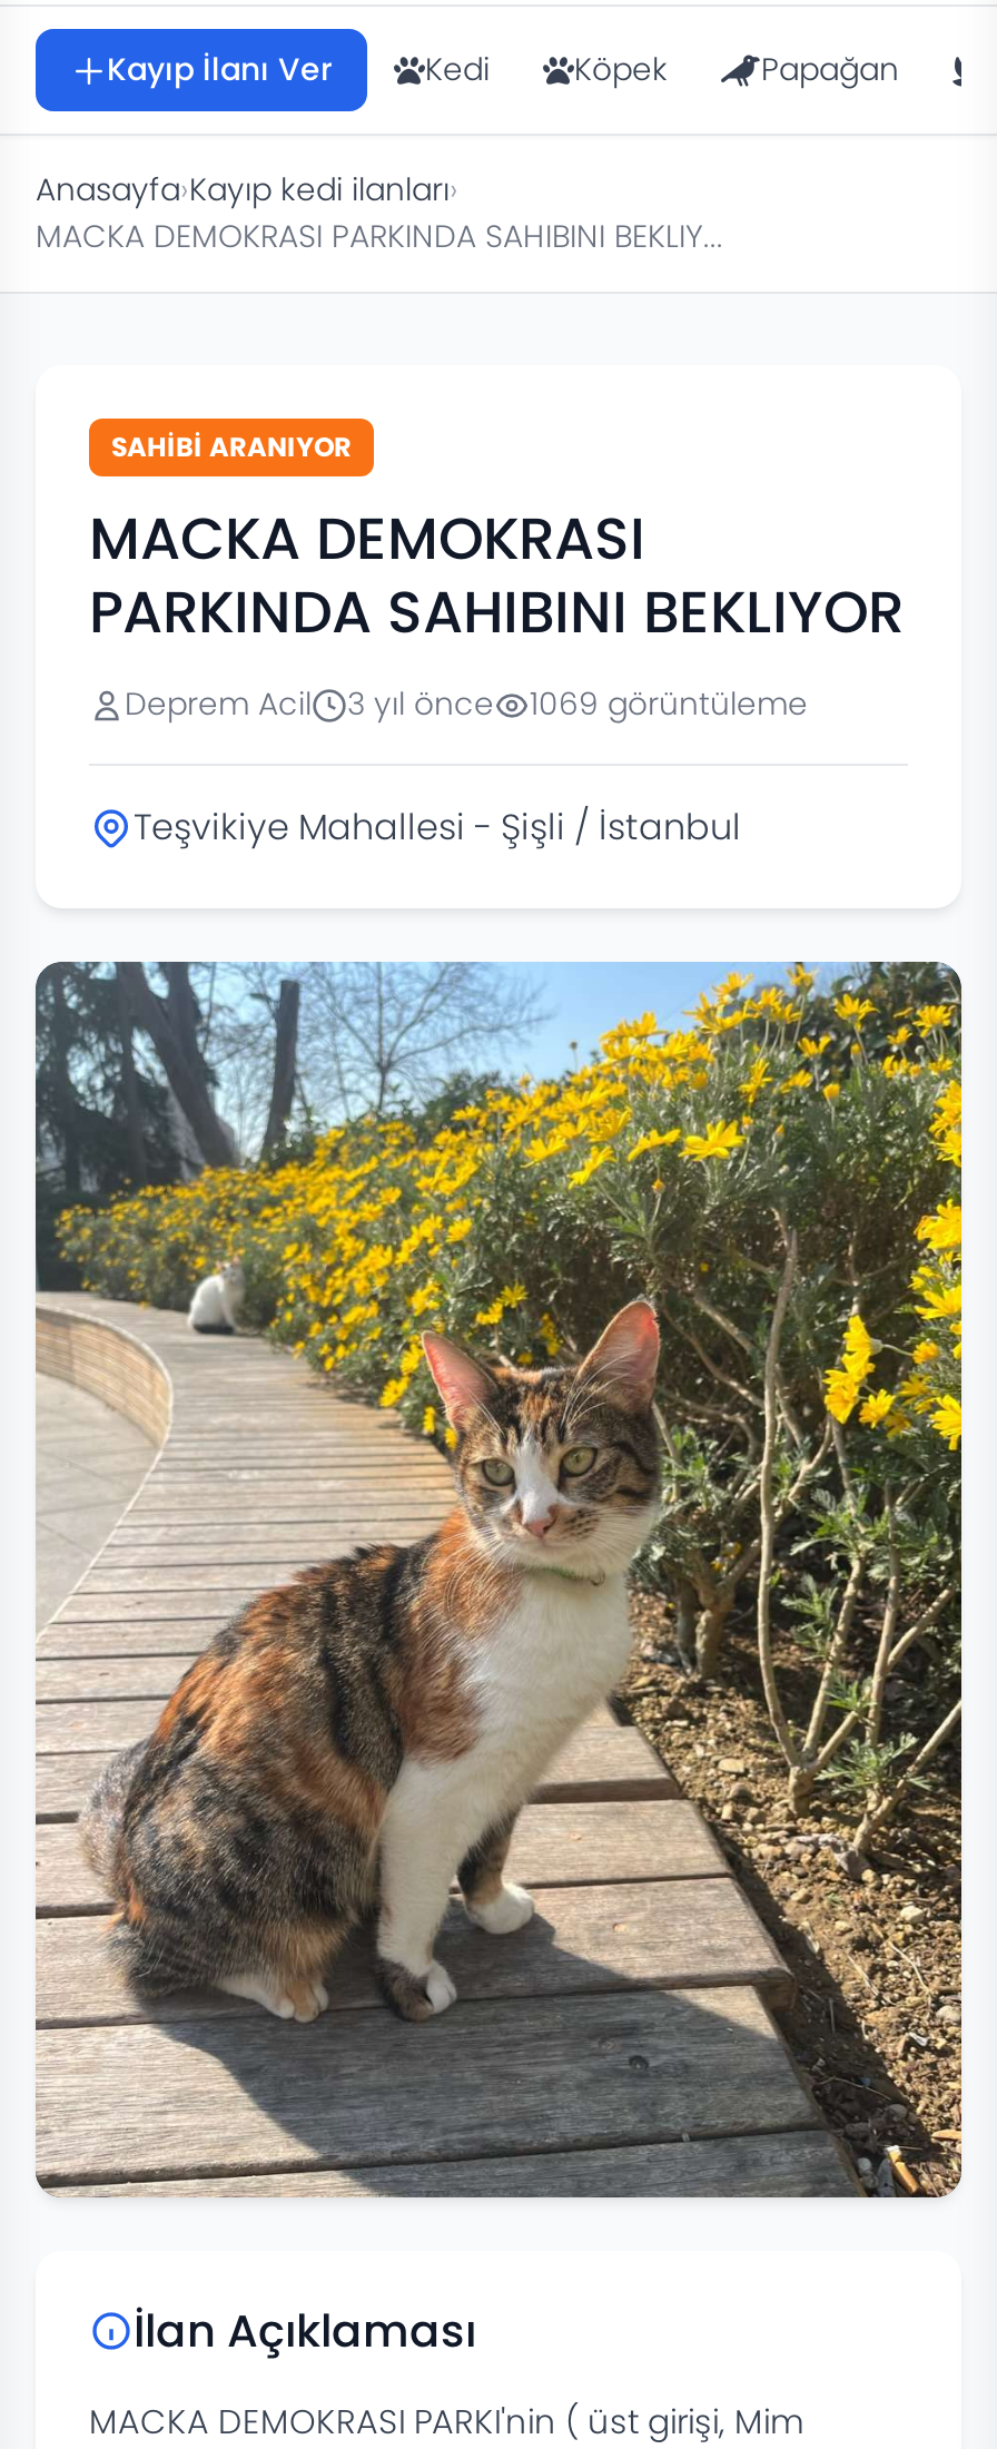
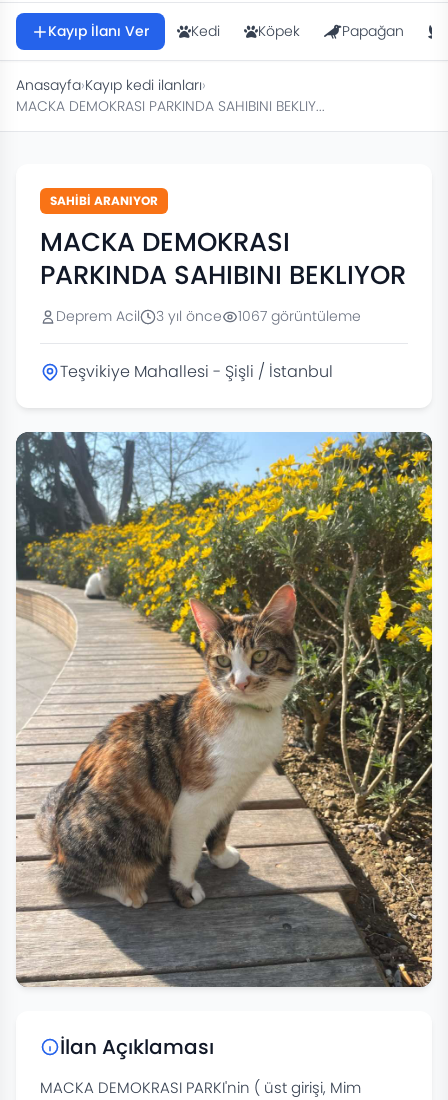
[125,681,808,726] Deprem Acil 3 yıl önce 1069 görüntüleme -> [56,306,361,326] Deprem Acil 3 yıl önce 1067 görüntüleme

